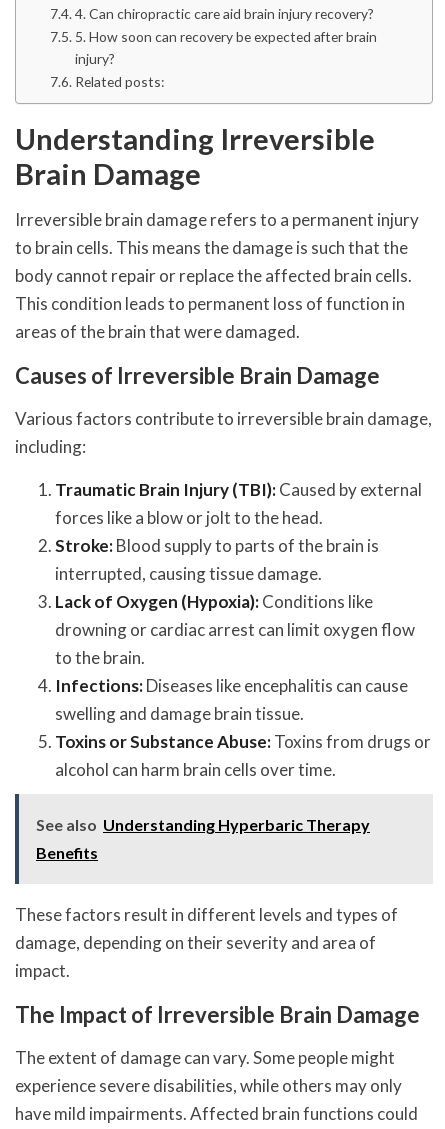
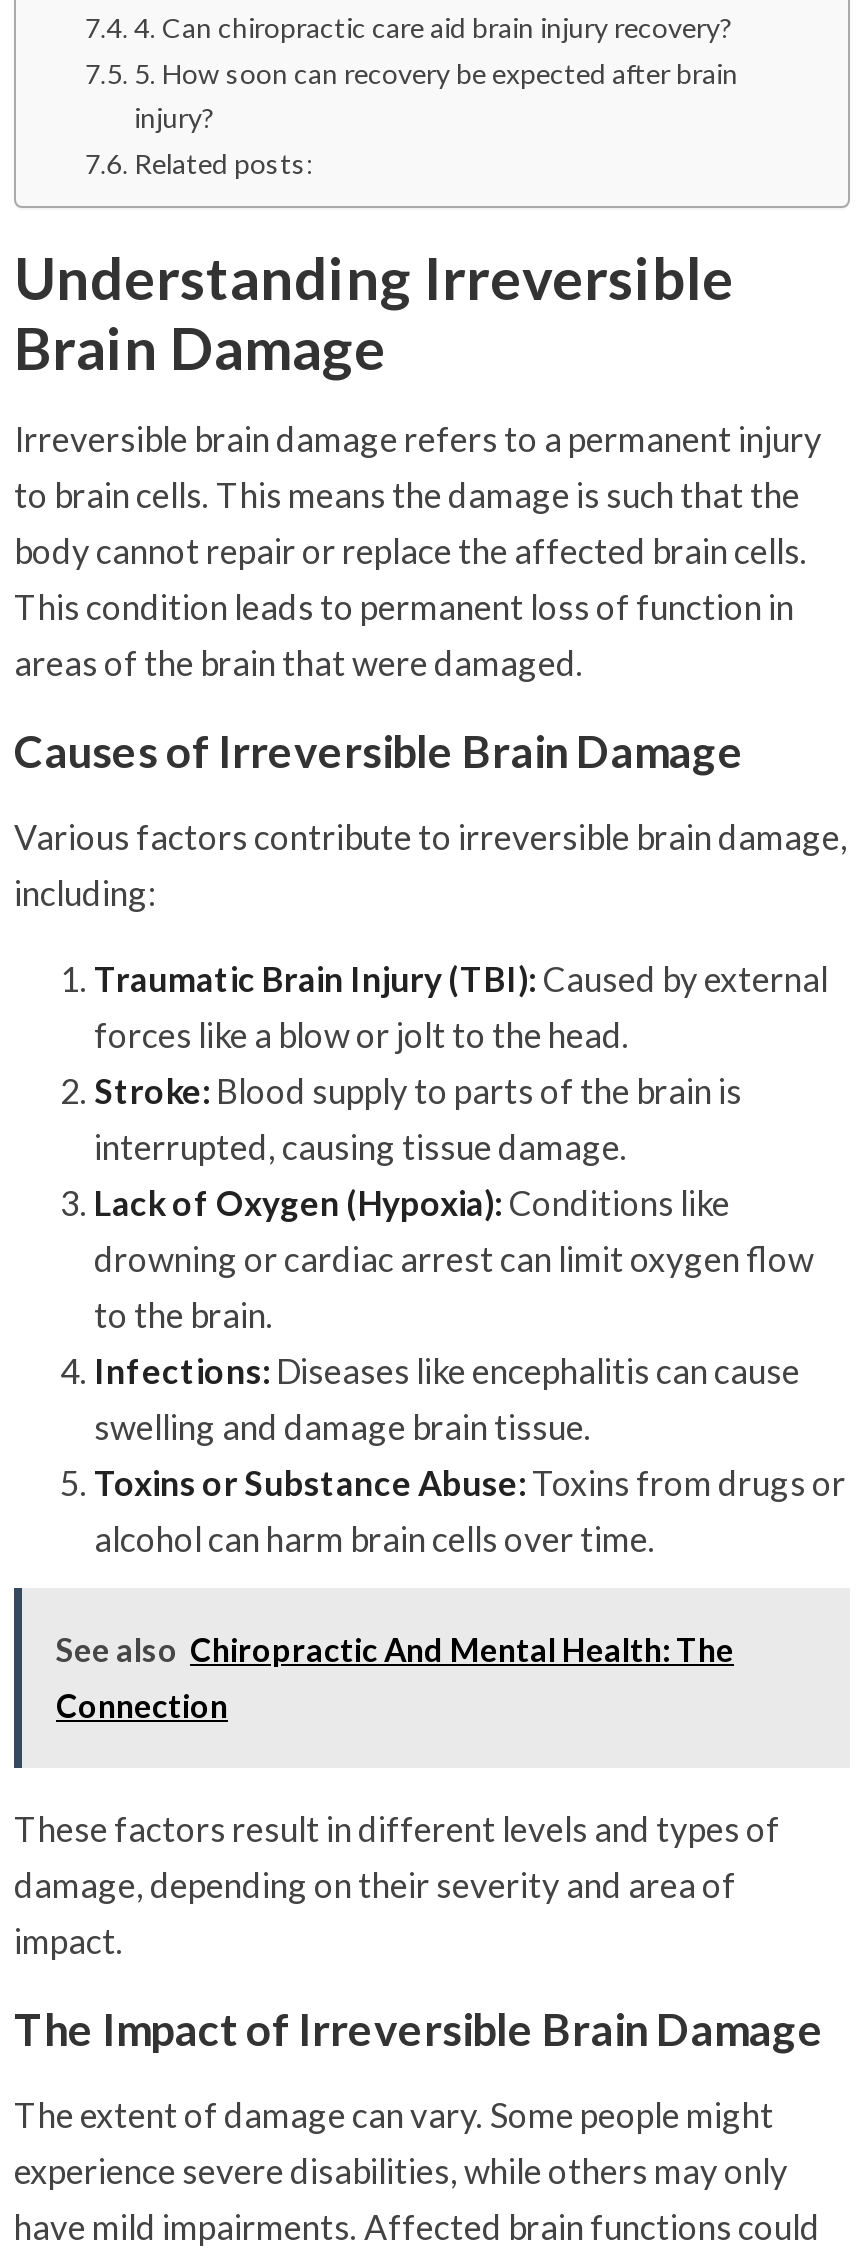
[36,814,370,833] See also Understanding Hyperbaric Therapy -> [56,1629,734,1667] See also Chiropractic And Mental Health: The
[36,842,98,861] Benefits -> [56,1685,228,1723] Connection

